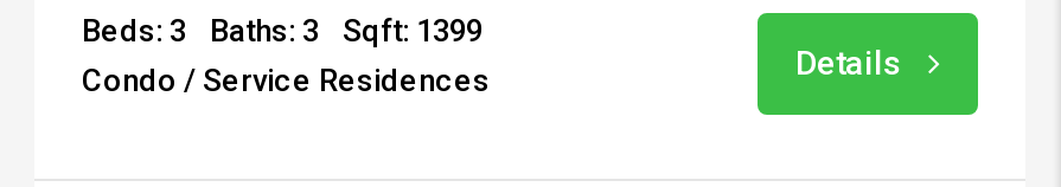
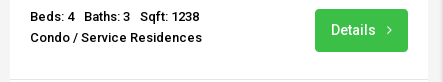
[82,12,186,48] Beds: 3 -> [30,9,74,24] Beds: 4
[343,12,482,48] Sqft: 1399 -> [140,9,199,24] Sqft: 1238

